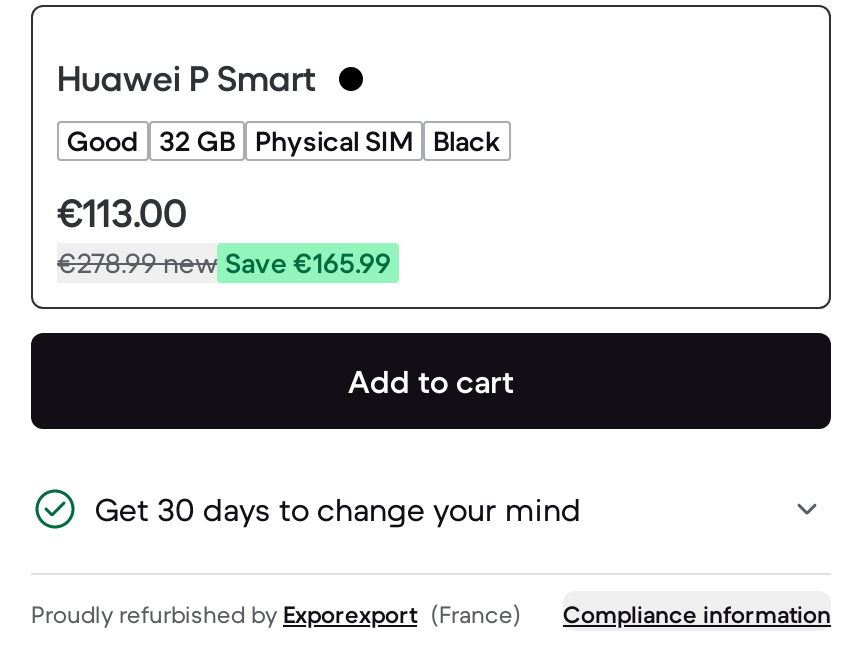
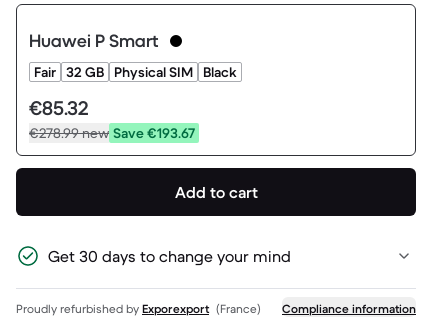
[67,123,501,159] Good 32 GB Physical SIM Black -> [34,63,237,81] Fair 32 GB Physical SIM Black
[57,189,187,239] €113.00 -> [29,96,88,121] €85.32
[57,245,391,281] €278.99new Save €165.99 -> [29,124,195,142] €278.99new Save €193.67

